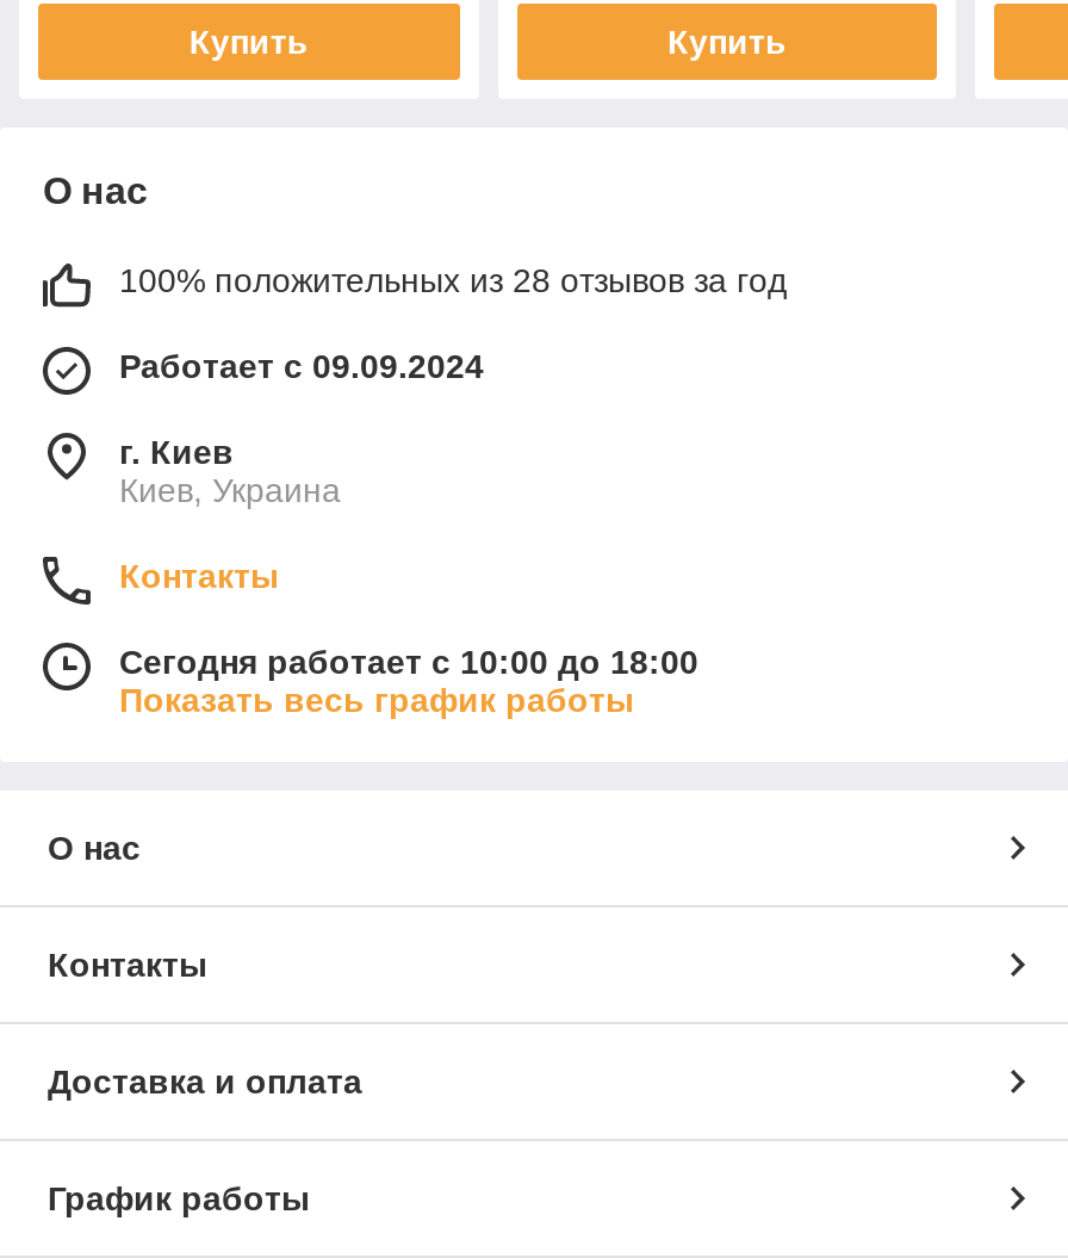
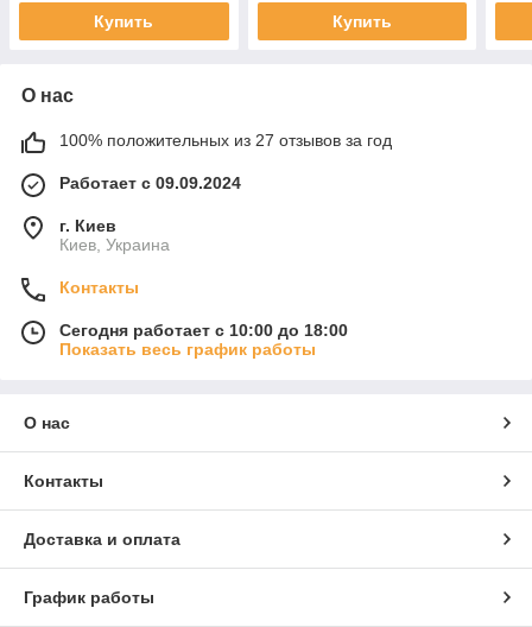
[119,261,787,299] 100% положительных из 28 отзывов за год -> [59,130,392,149] 100% положительных из 27 отзывов за год

